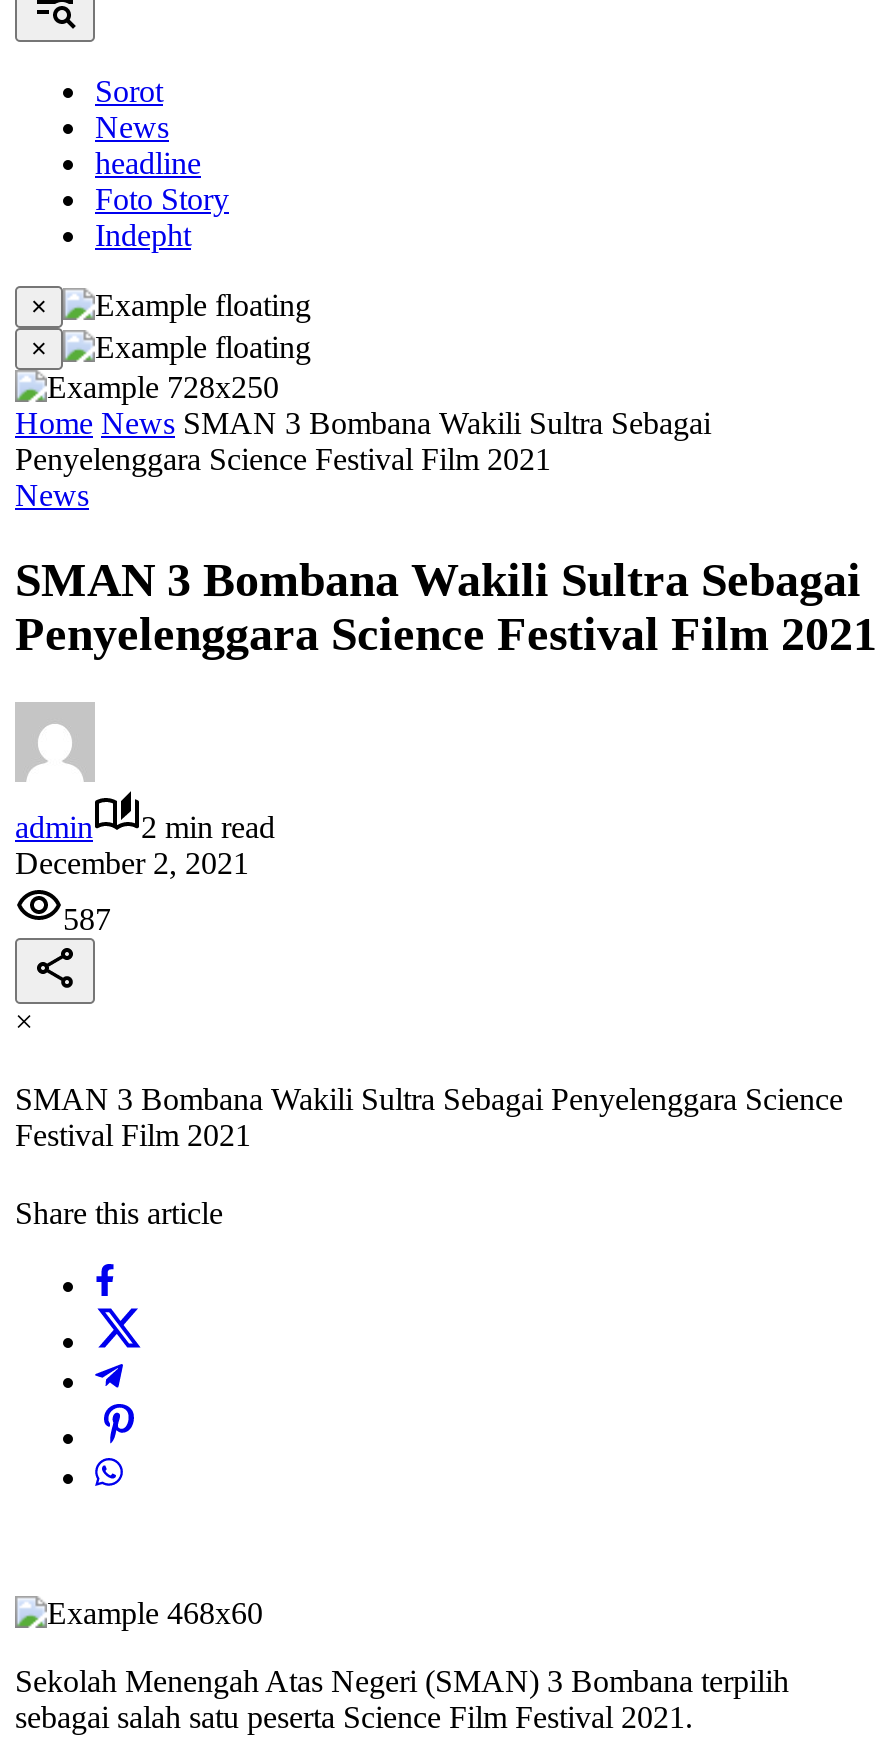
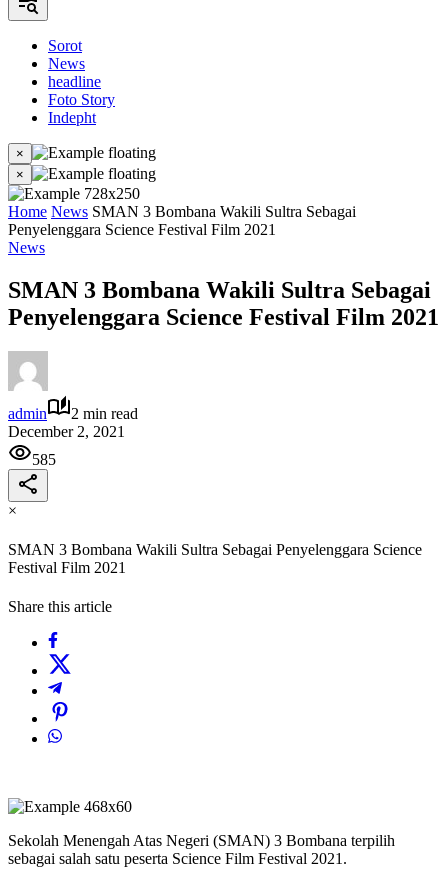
[63,902,111,936] 587 -> [32,451,56,468] 585

